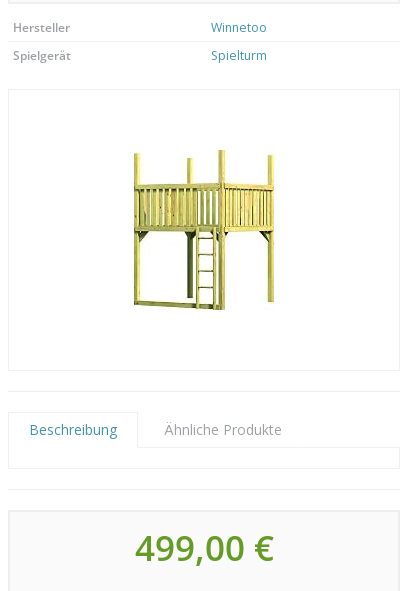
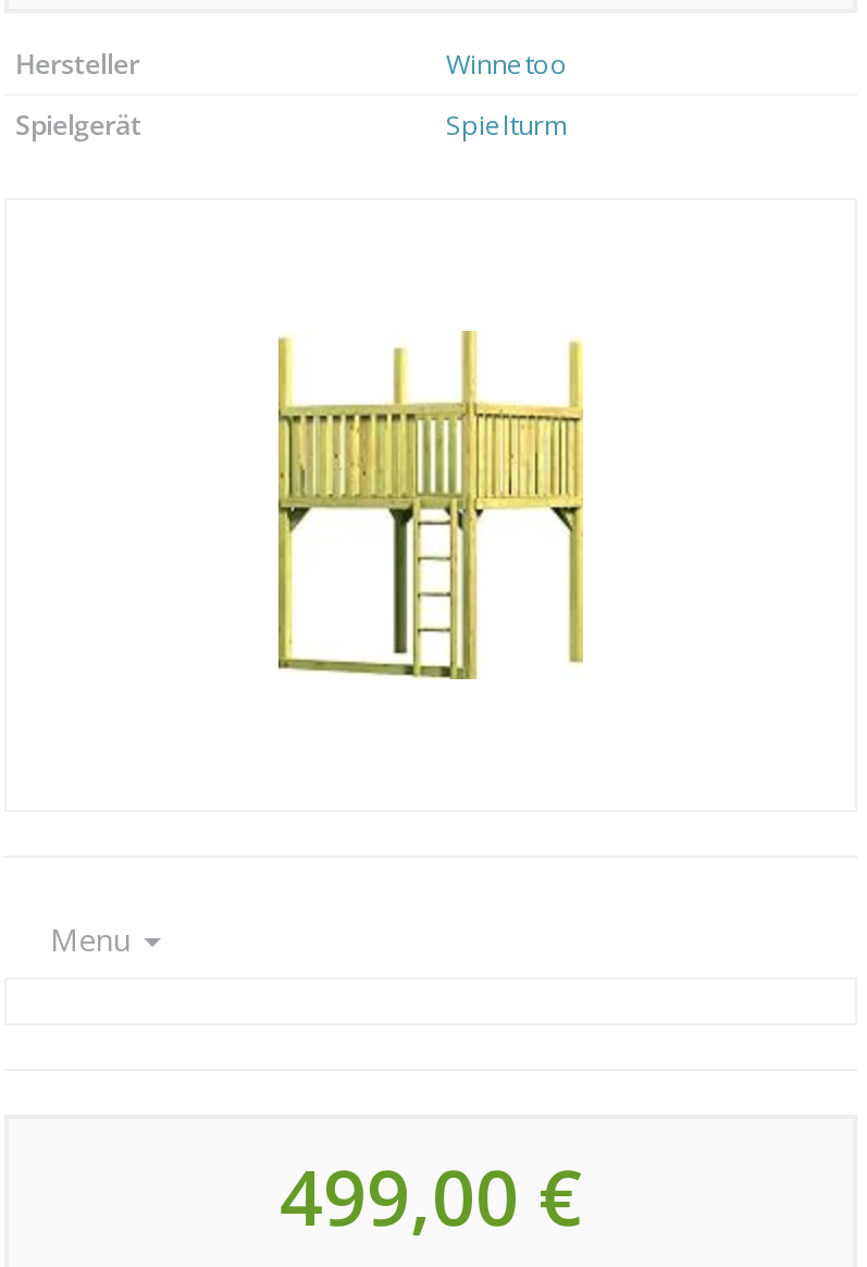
[29,420,282,439] Beschreibung | Ähnliche Produkte -> [50,919,139,960] Menu

